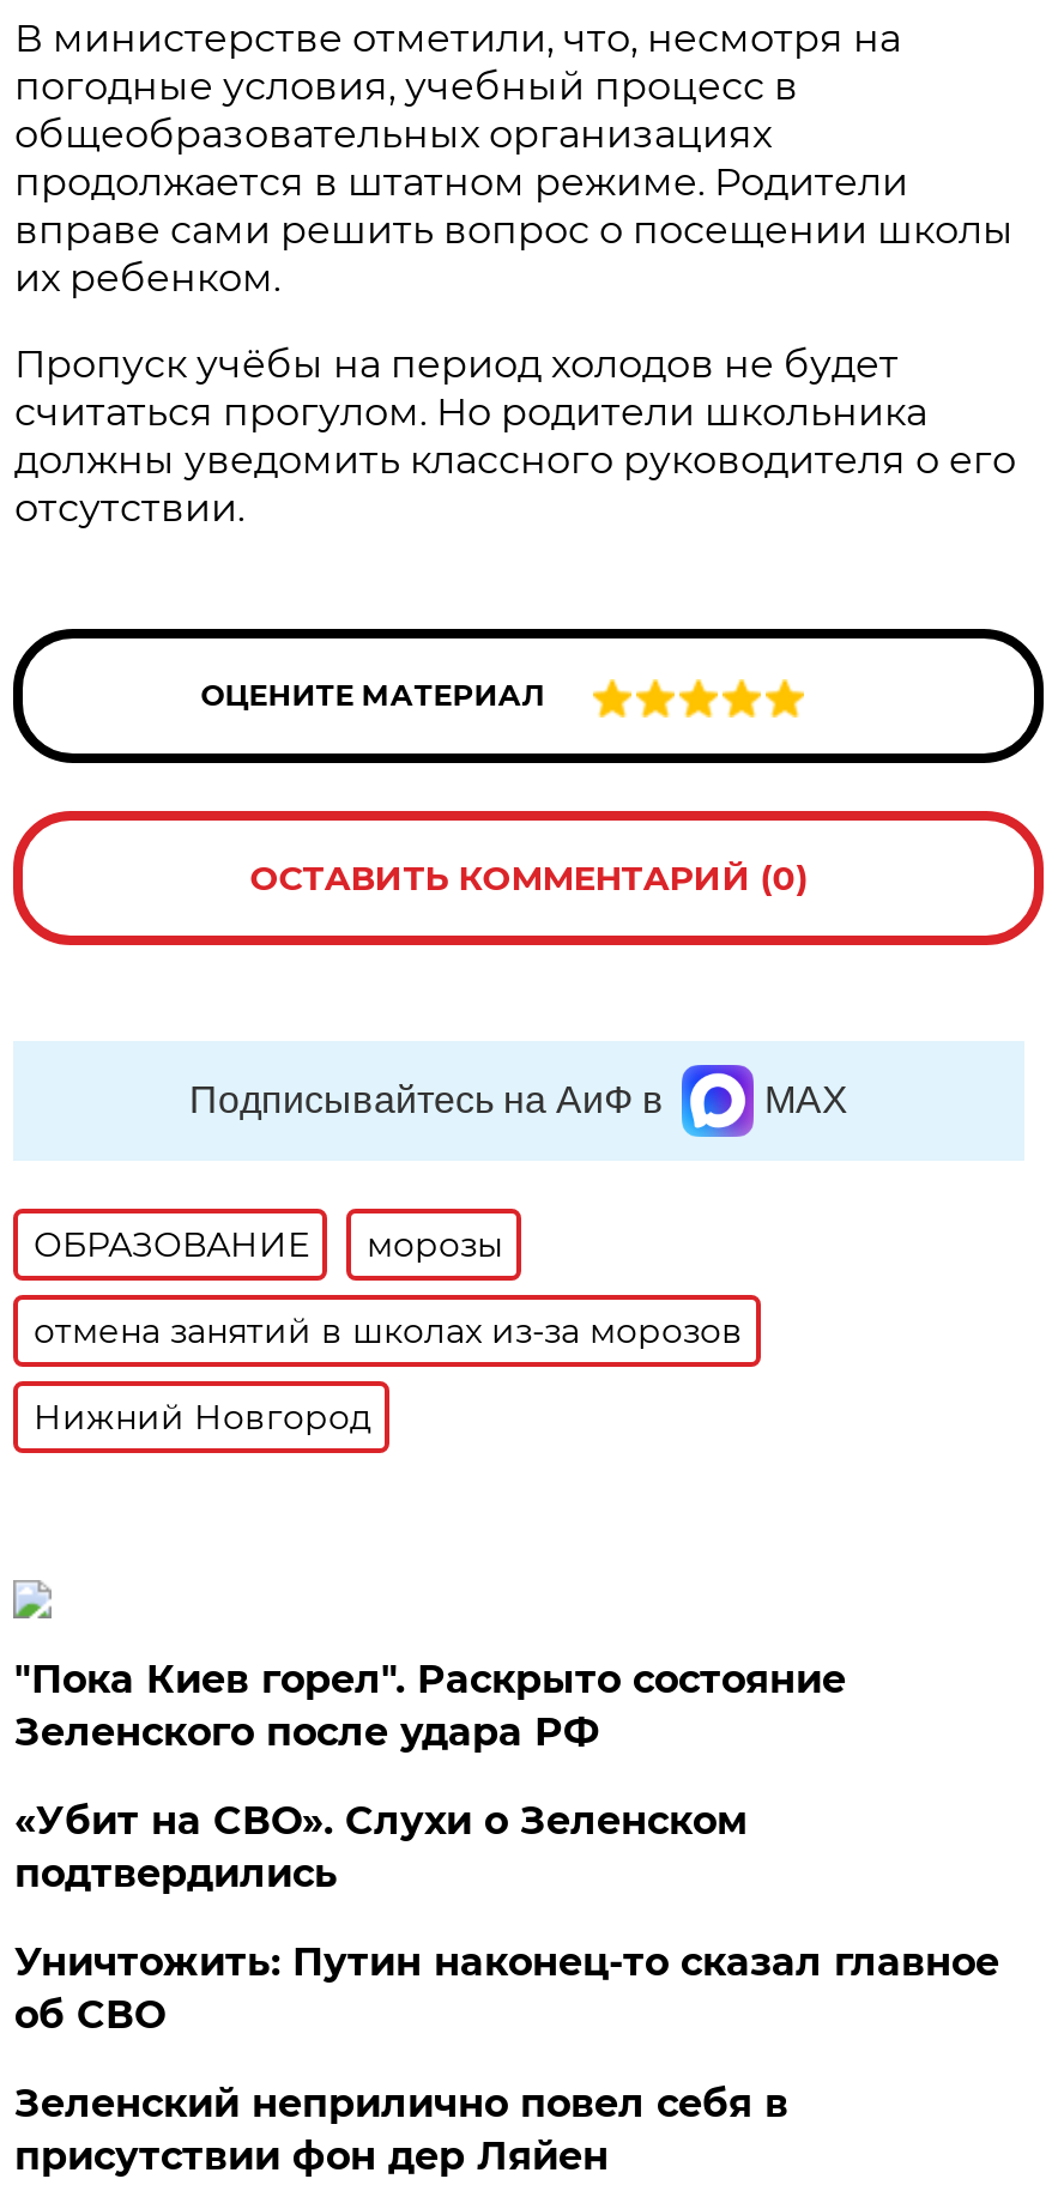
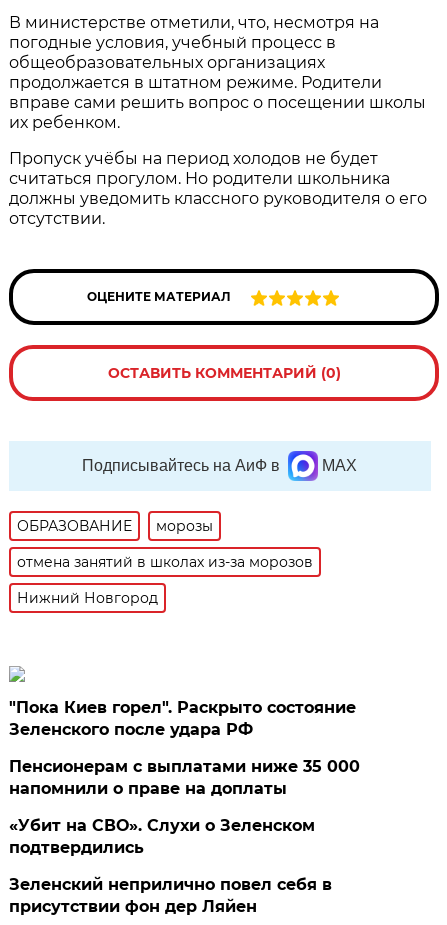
none -> [9,757,360,798] Пенсионерам с выплатами ниже 35 000 | напомнили о праве на доплаты
moved [14,1798,747,1896] -> [9,816,315,857]: «Убит на СВО». Слухи о Зеленском | подтвердились
[14,1939,999,2038] Уничтожить: Путин наконец-то сказал главное | об СВО -> none

